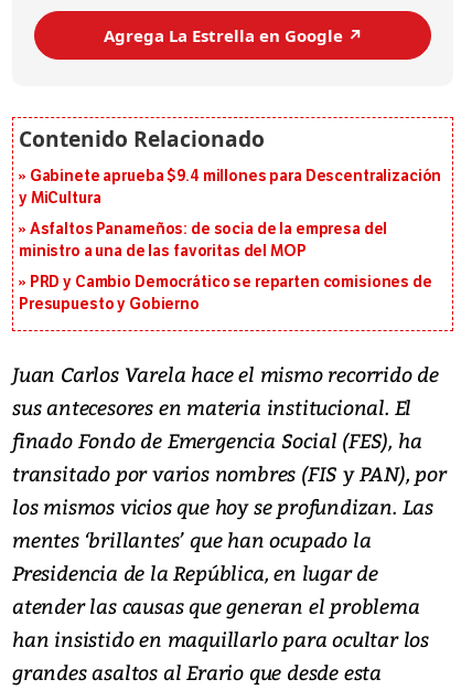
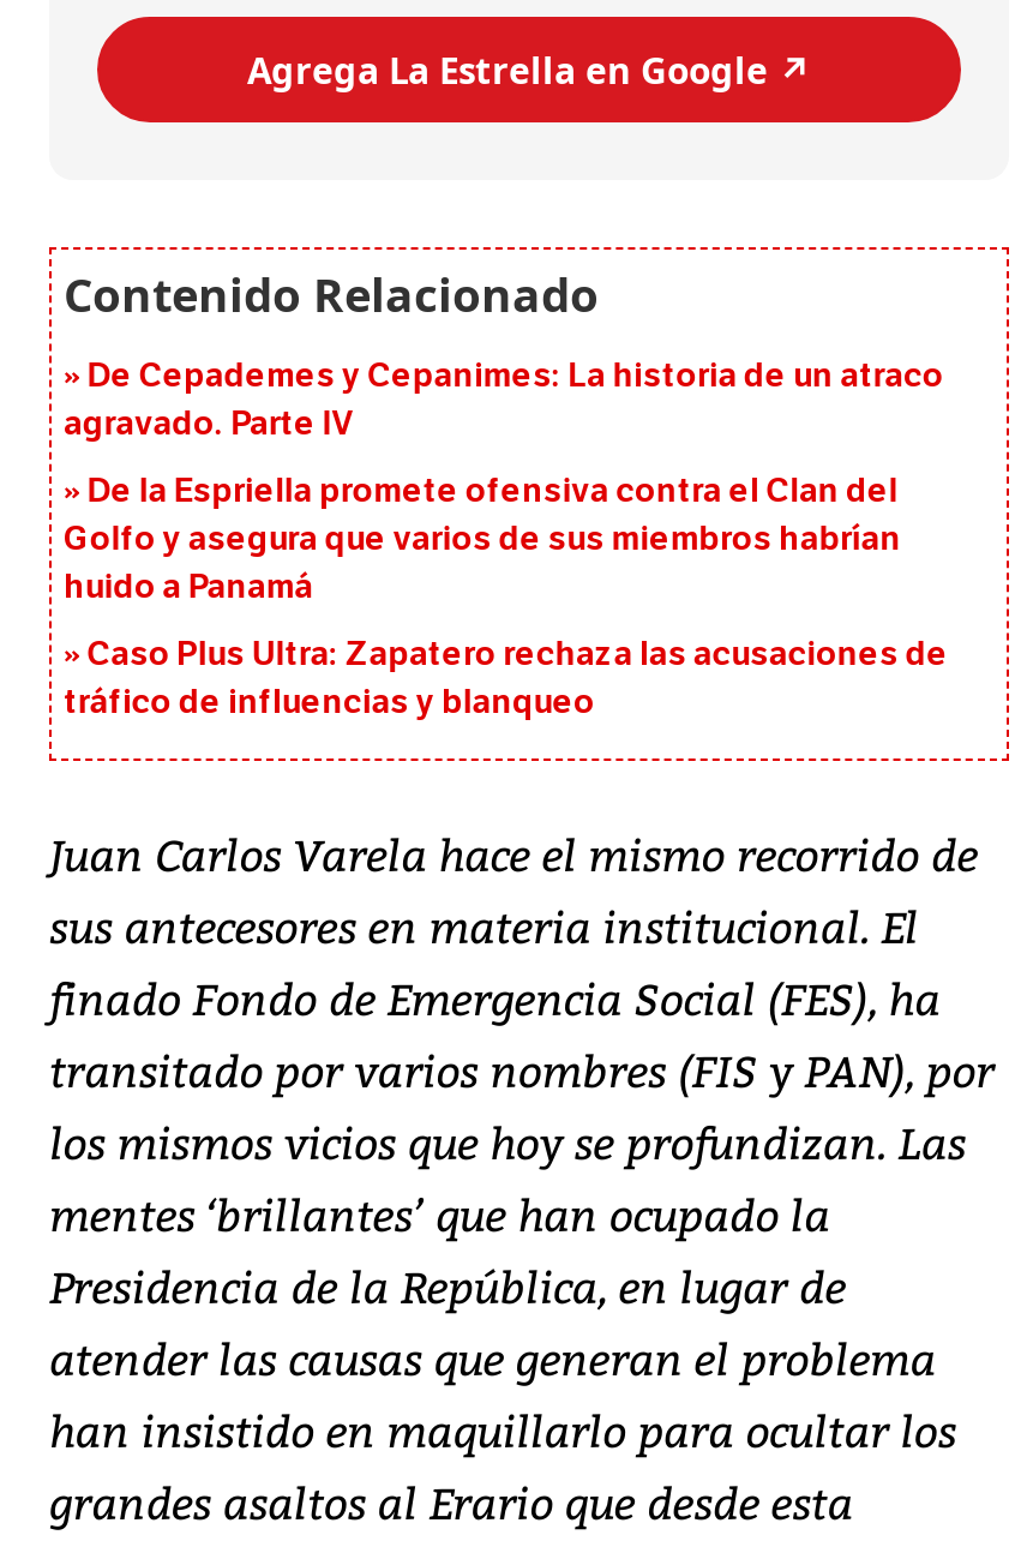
[19,167,441,208] Gabinete aprueba $9.4 millones para Descentralización | y MiCultura -> [64,356,944,445] De Cepademes y Cepanimes: La historia de un atraco | agravado. Parte IV
[19,220,387,261] Asfaltos Panameños: de socia de la empresa del | ministro a una de las favoritas del MOP -> [64,472,901,608] De la Espriella promete ofensiva contra el Clan del | Golfo y asegura que varios de sus miembros habrían | huido a Panamá
[19,273,432,314] PRD y Cambio Democrático se reparten comisiones de | Presupuesto y Gobierno -> [64,635,948,724] Caso Plus Ultra: Zapatero rechaza las acusaciones de | tráfico de influencias y blanqueo

